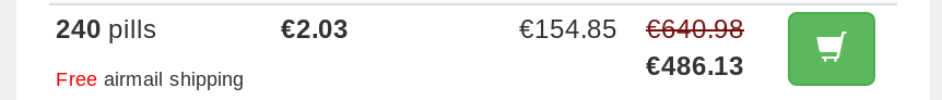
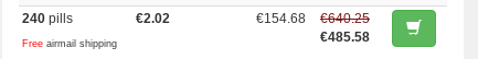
[281,14,349,45] €2.03 -> [136,11,170,26] €2.02
[519,14,617,45] €154.85 -> [256,11,306,26] €154.68
[646,14,744,45] €640.98 -> [320,11,370,26] €640.25
[646,51,744,82] €486.13 -> [320,29,370,45] €485.58

